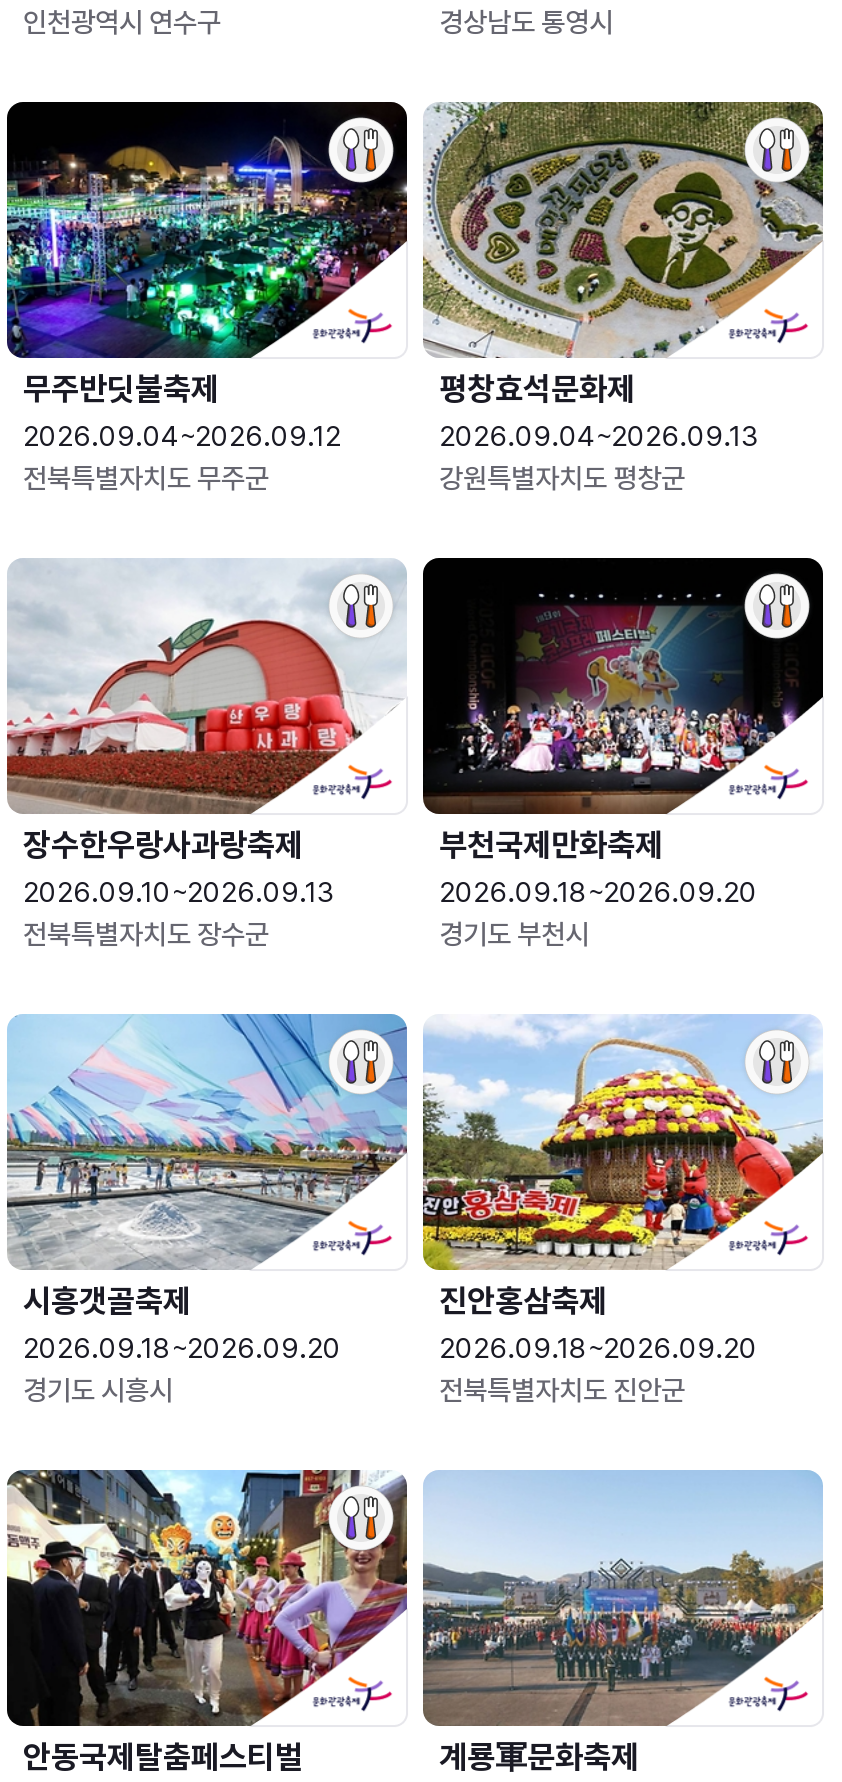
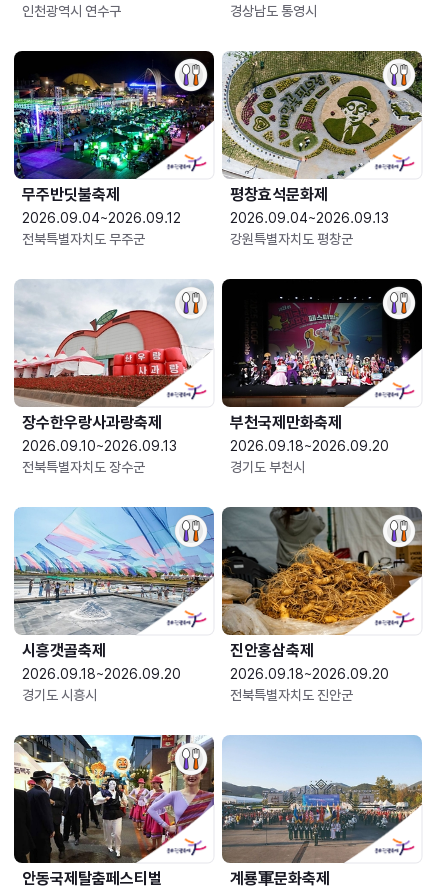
[421,1014,823,1270] [image] -> [221,506,423,635] [image]

